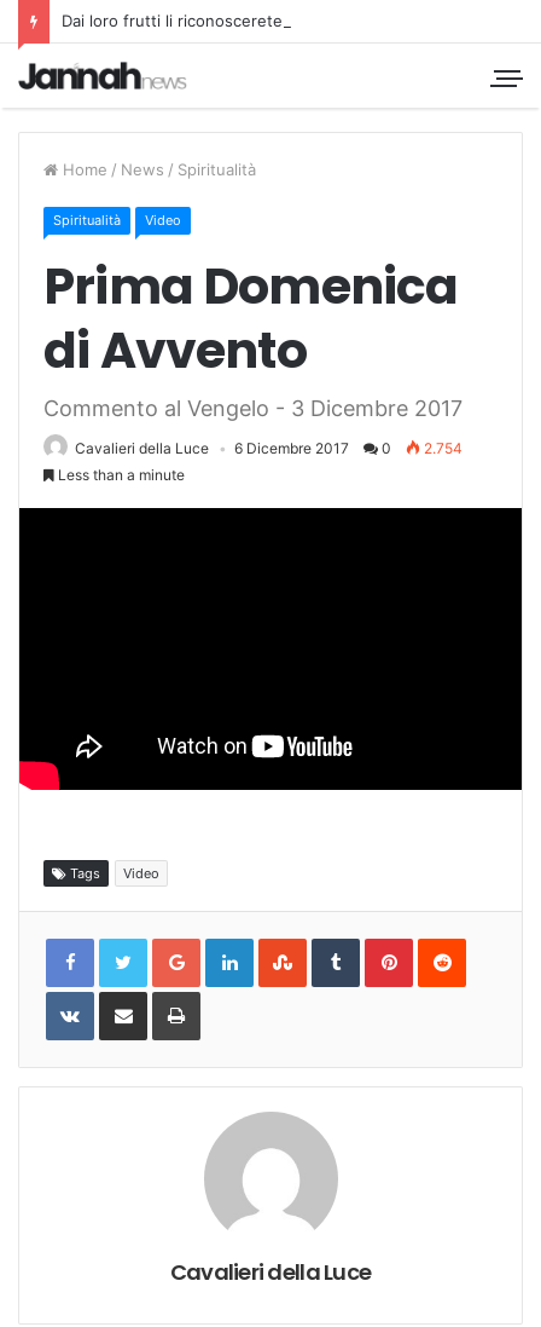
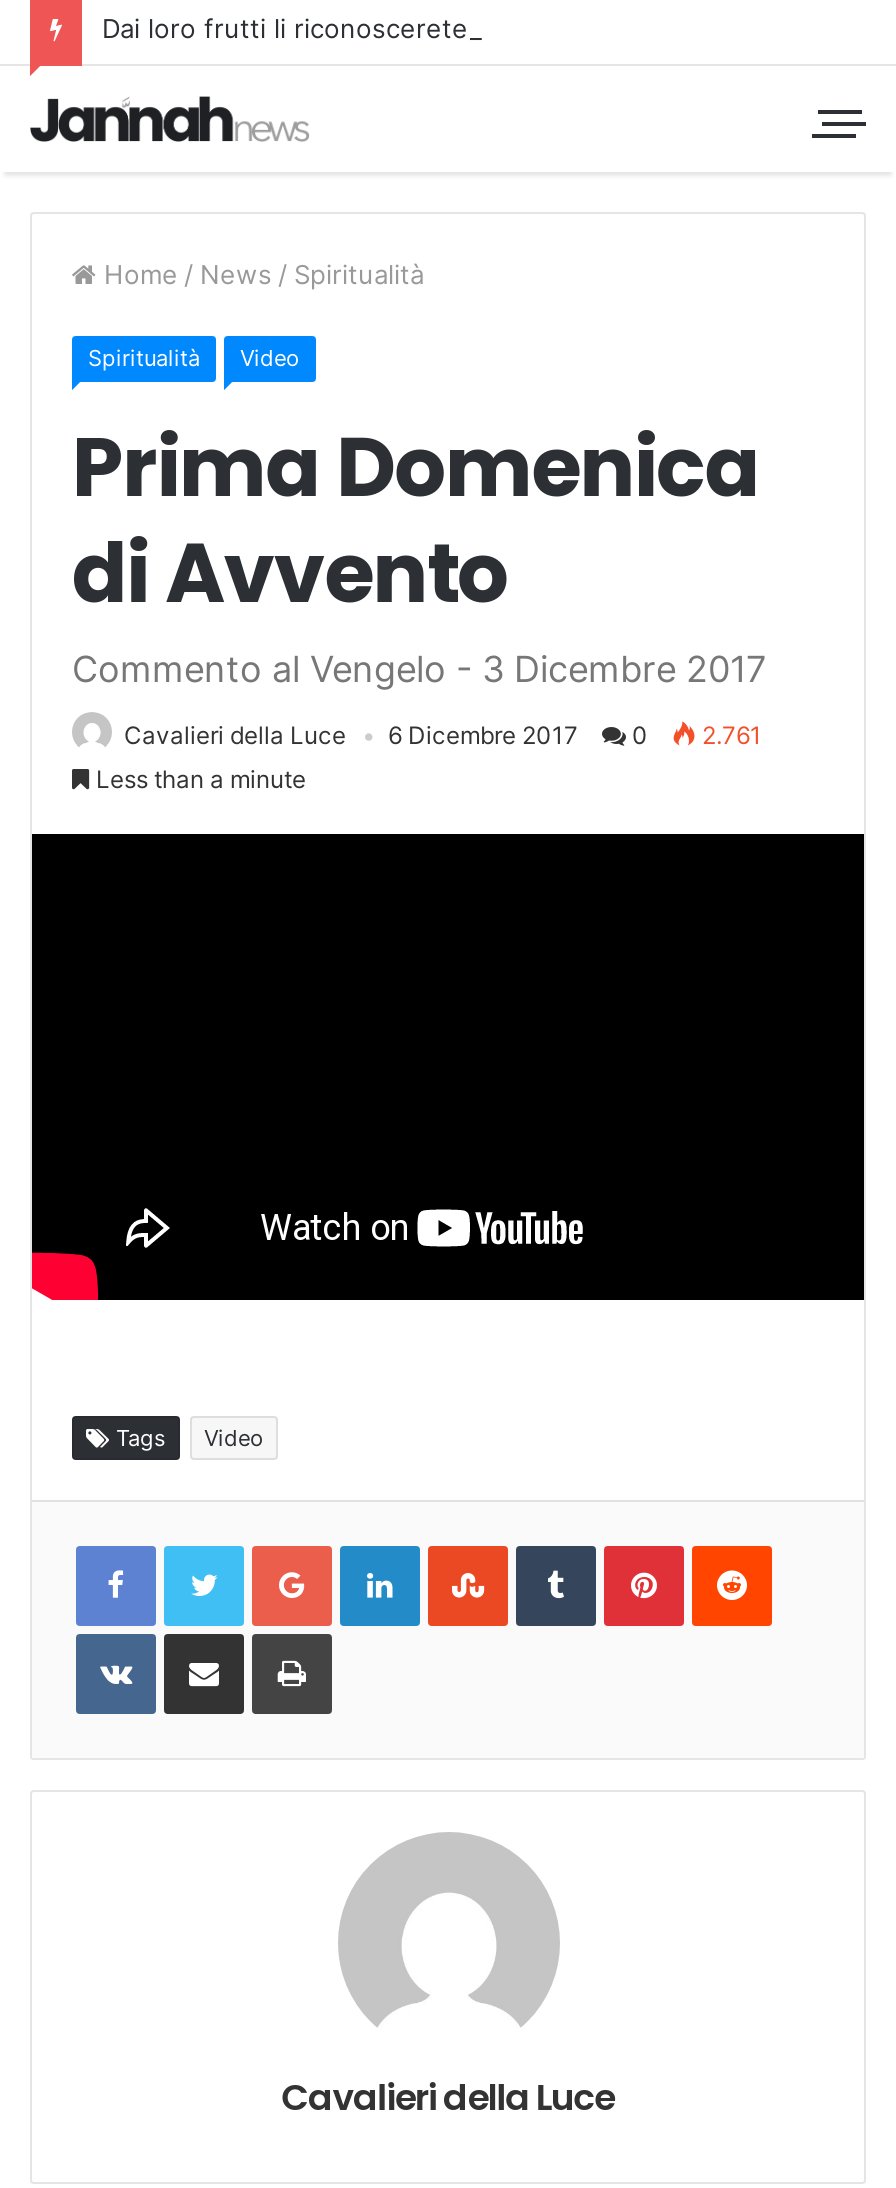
[75,439,463,457] Cavalieri della Luce 6 Dicembre 2017 0 2.754 -> [124,720,762,750] Cavalieri della Luce 6 Dicembre 2017 0 2.761

